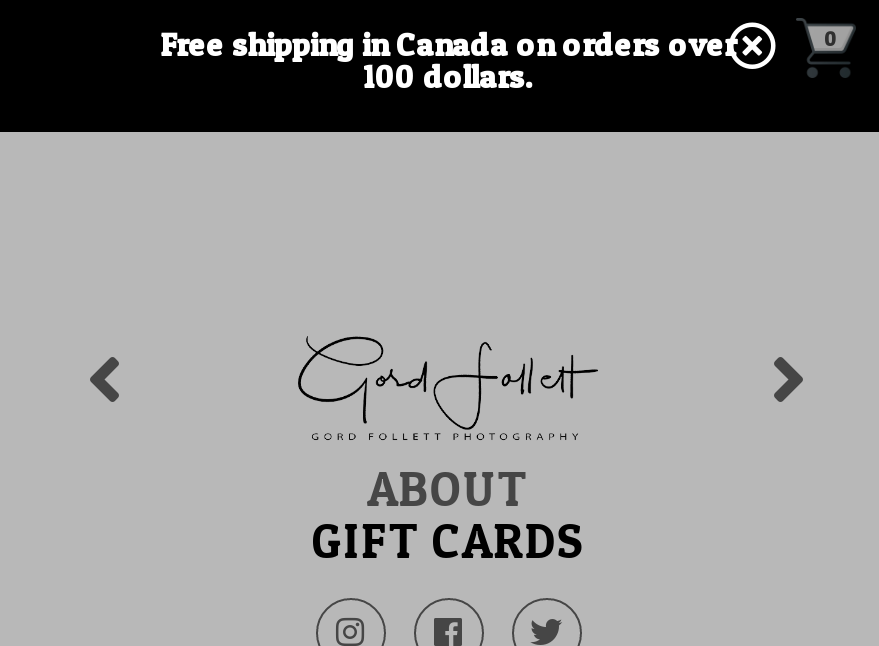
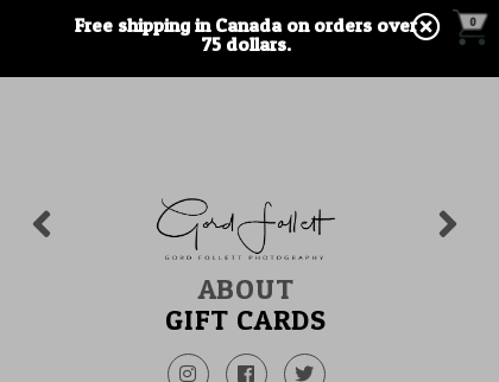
[363,56,533,96] 100 dollars. -> [201,32,290,56] 75 dollars.

